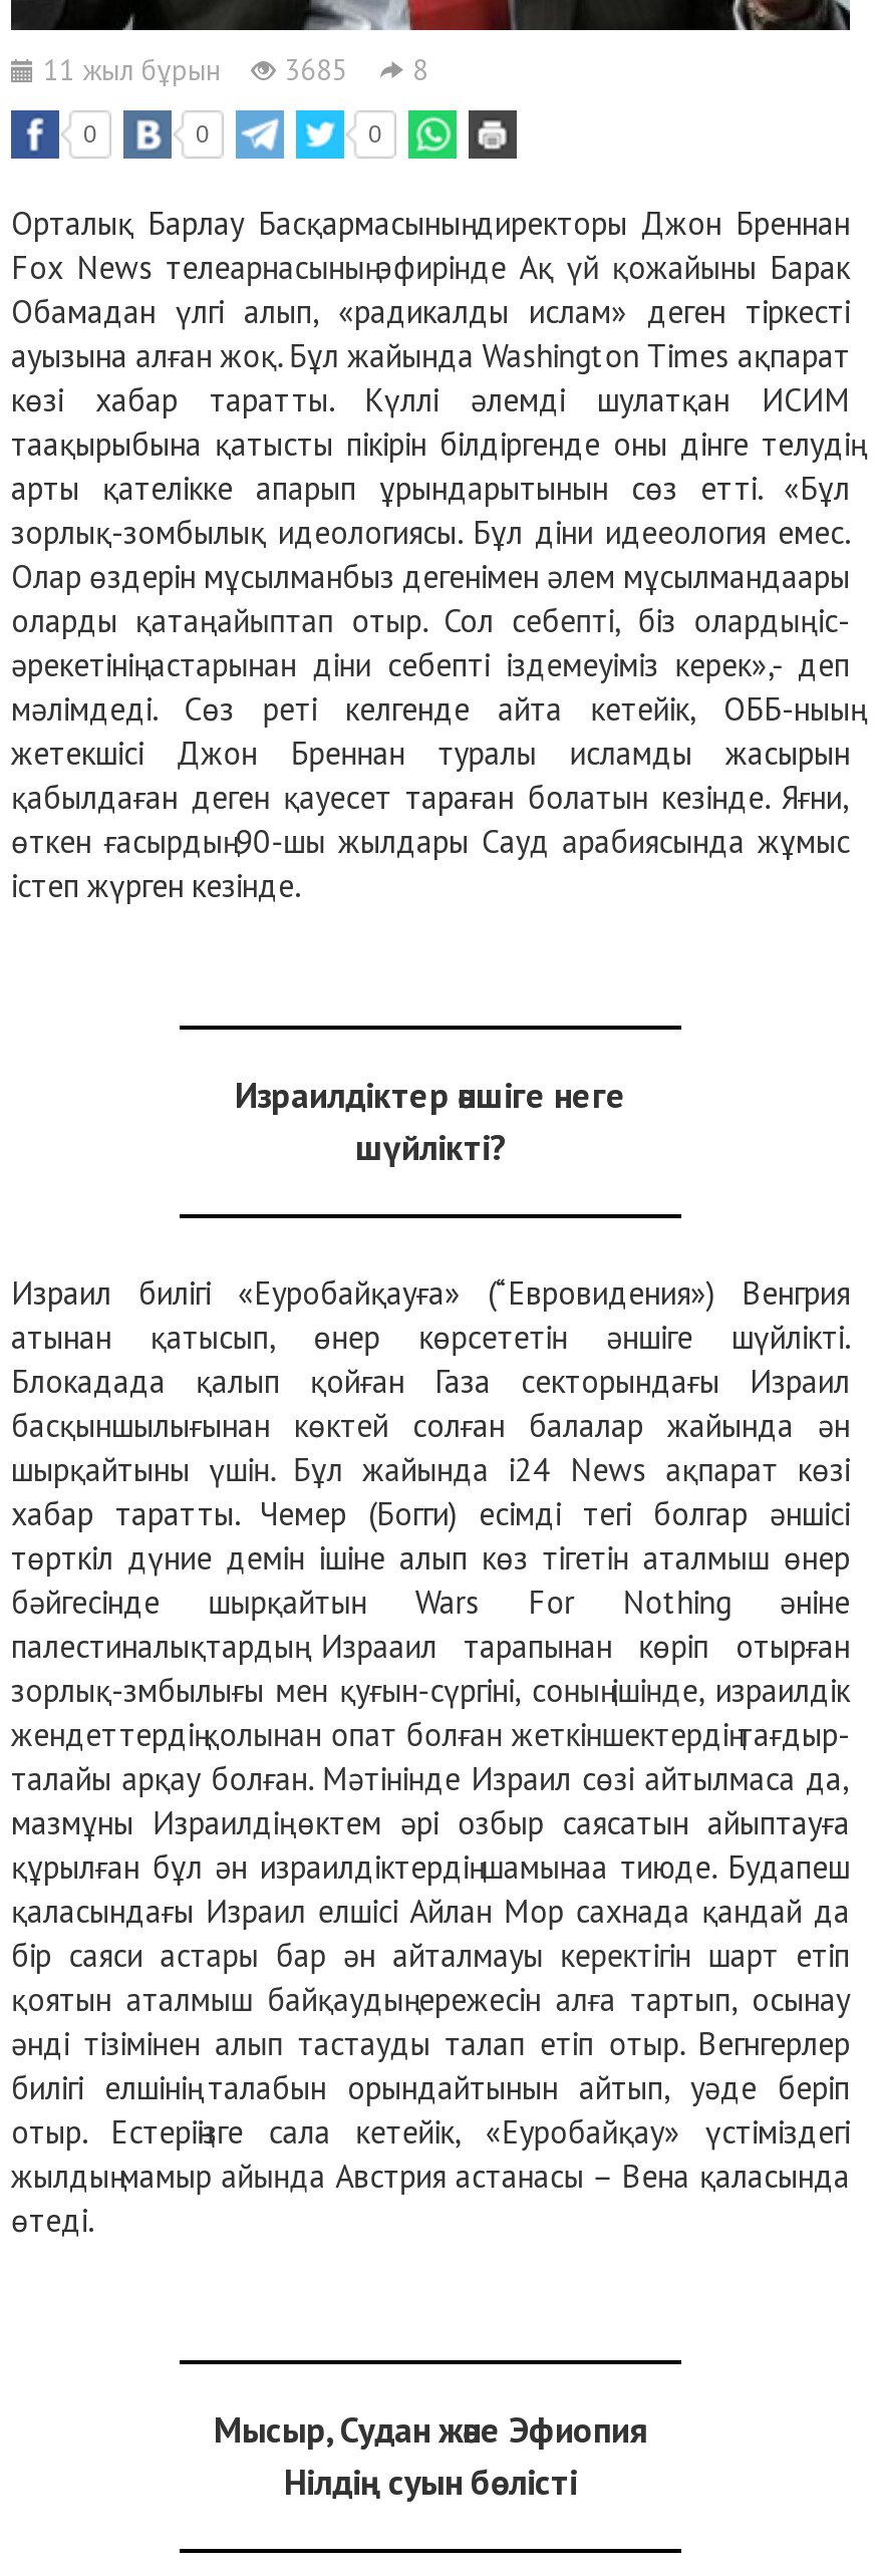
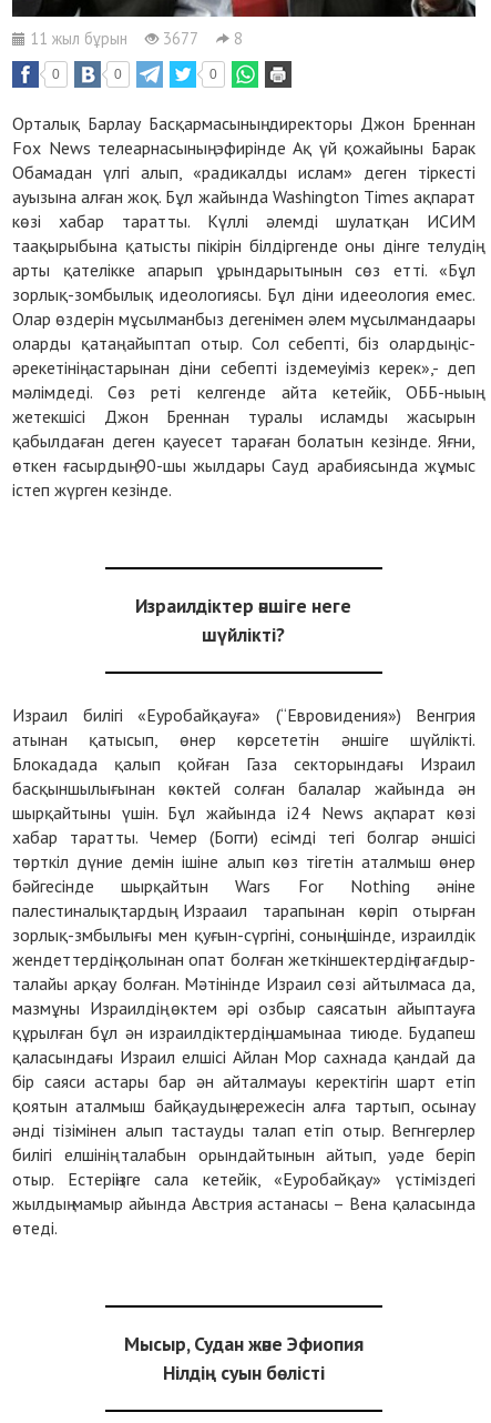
[35,51,428,89] 11 жыл бұрын 3685 8 -> [25,28,243,49] 11 жыл бұрын 3677 8

